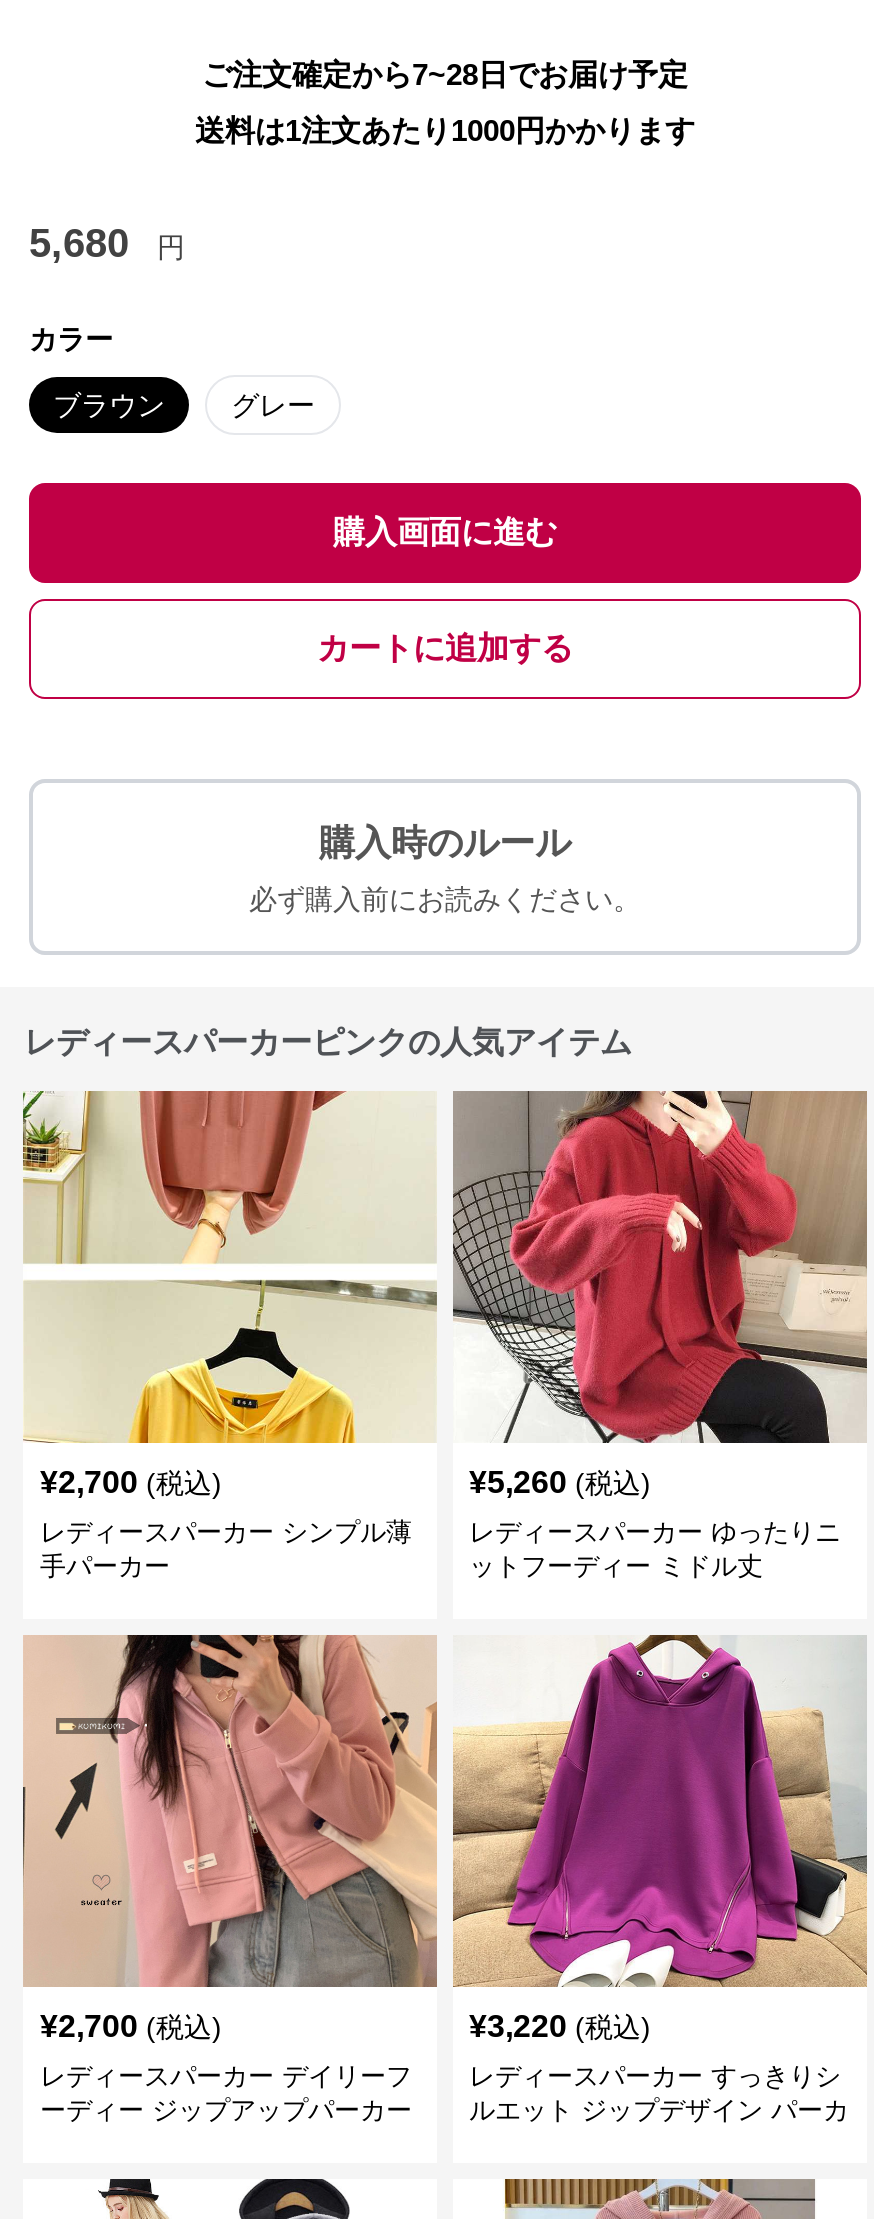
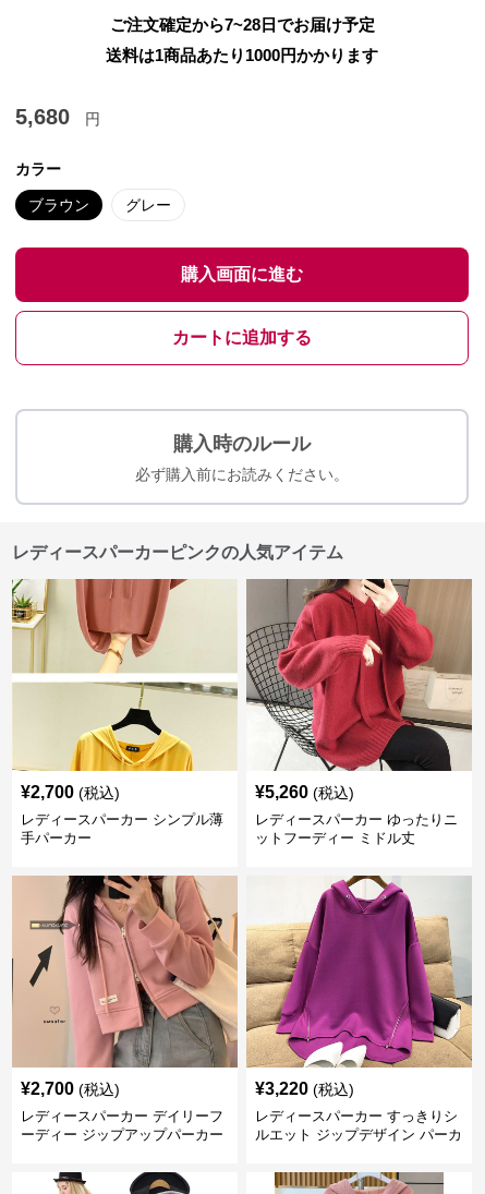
[195,113,695,147] 送料は1注文あたり1000円かかります -> [106,46,378,64] 送料は1商品あたり1000円かかります

